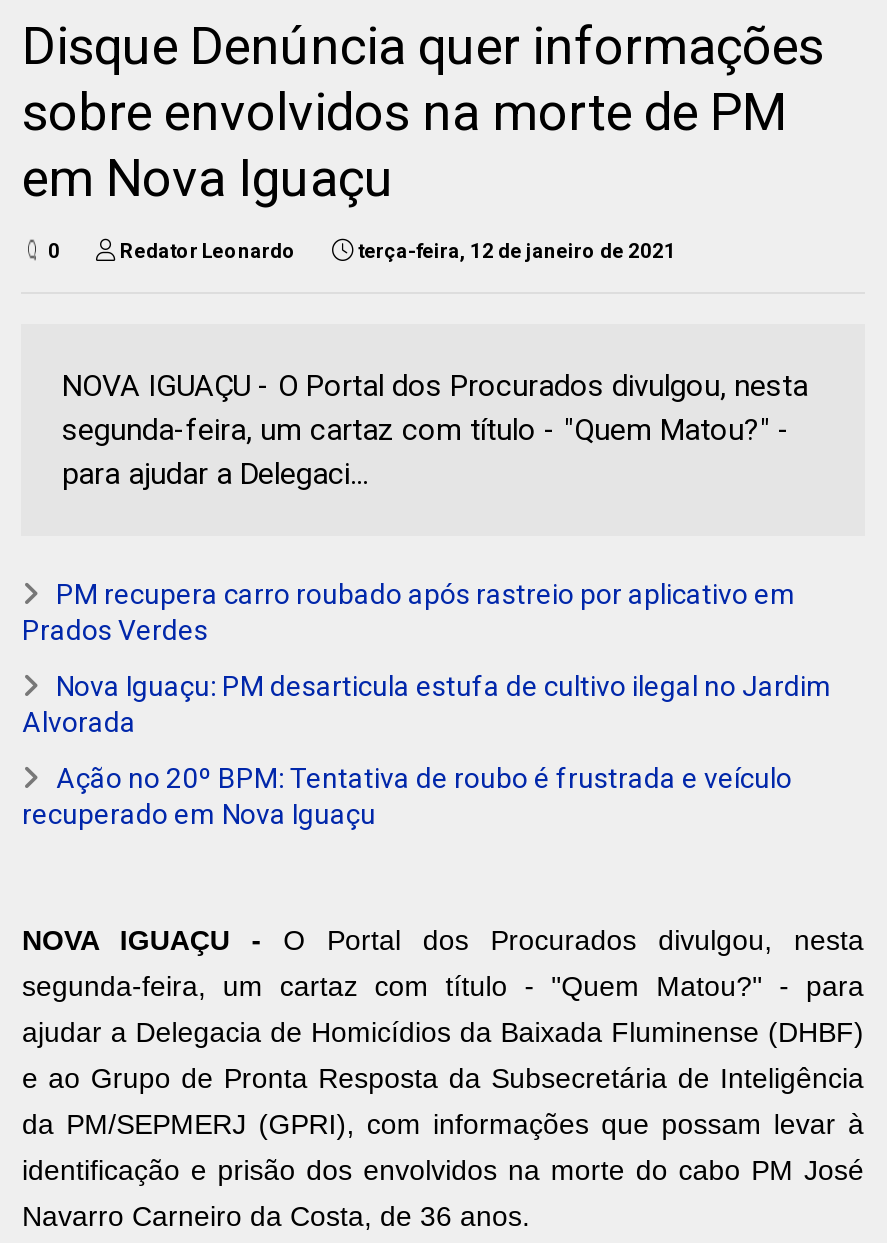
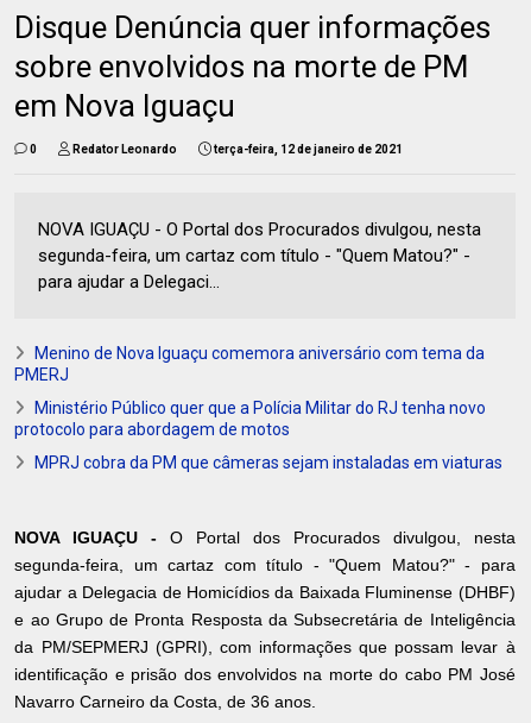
[22,578,796,646] PM recupera carro roubado após rastreio por aplicativo em | Prados Verdes -> [15,344,485,384] Menino de Nova Iguaçu comemora aniversário com tema da | PMERJ
[22,670,832,738] Nova Iguaçu: PM desarticula estufa de cultivo ilegal no Jardim | Alvorada -> [15,398,486,439] Ministério Público quer que a Polícia Militar do RJ tenha novo | protocolo para abordagem de motos
[22,762,792,830] Ação no 20º BPM: Tentativa de roubo é frustrada e veículo | recuperado em Nova Iguaçu -> [35,453,503,472] MPRJ cobra da PM que câmeras sejam instaladas em viaturas

